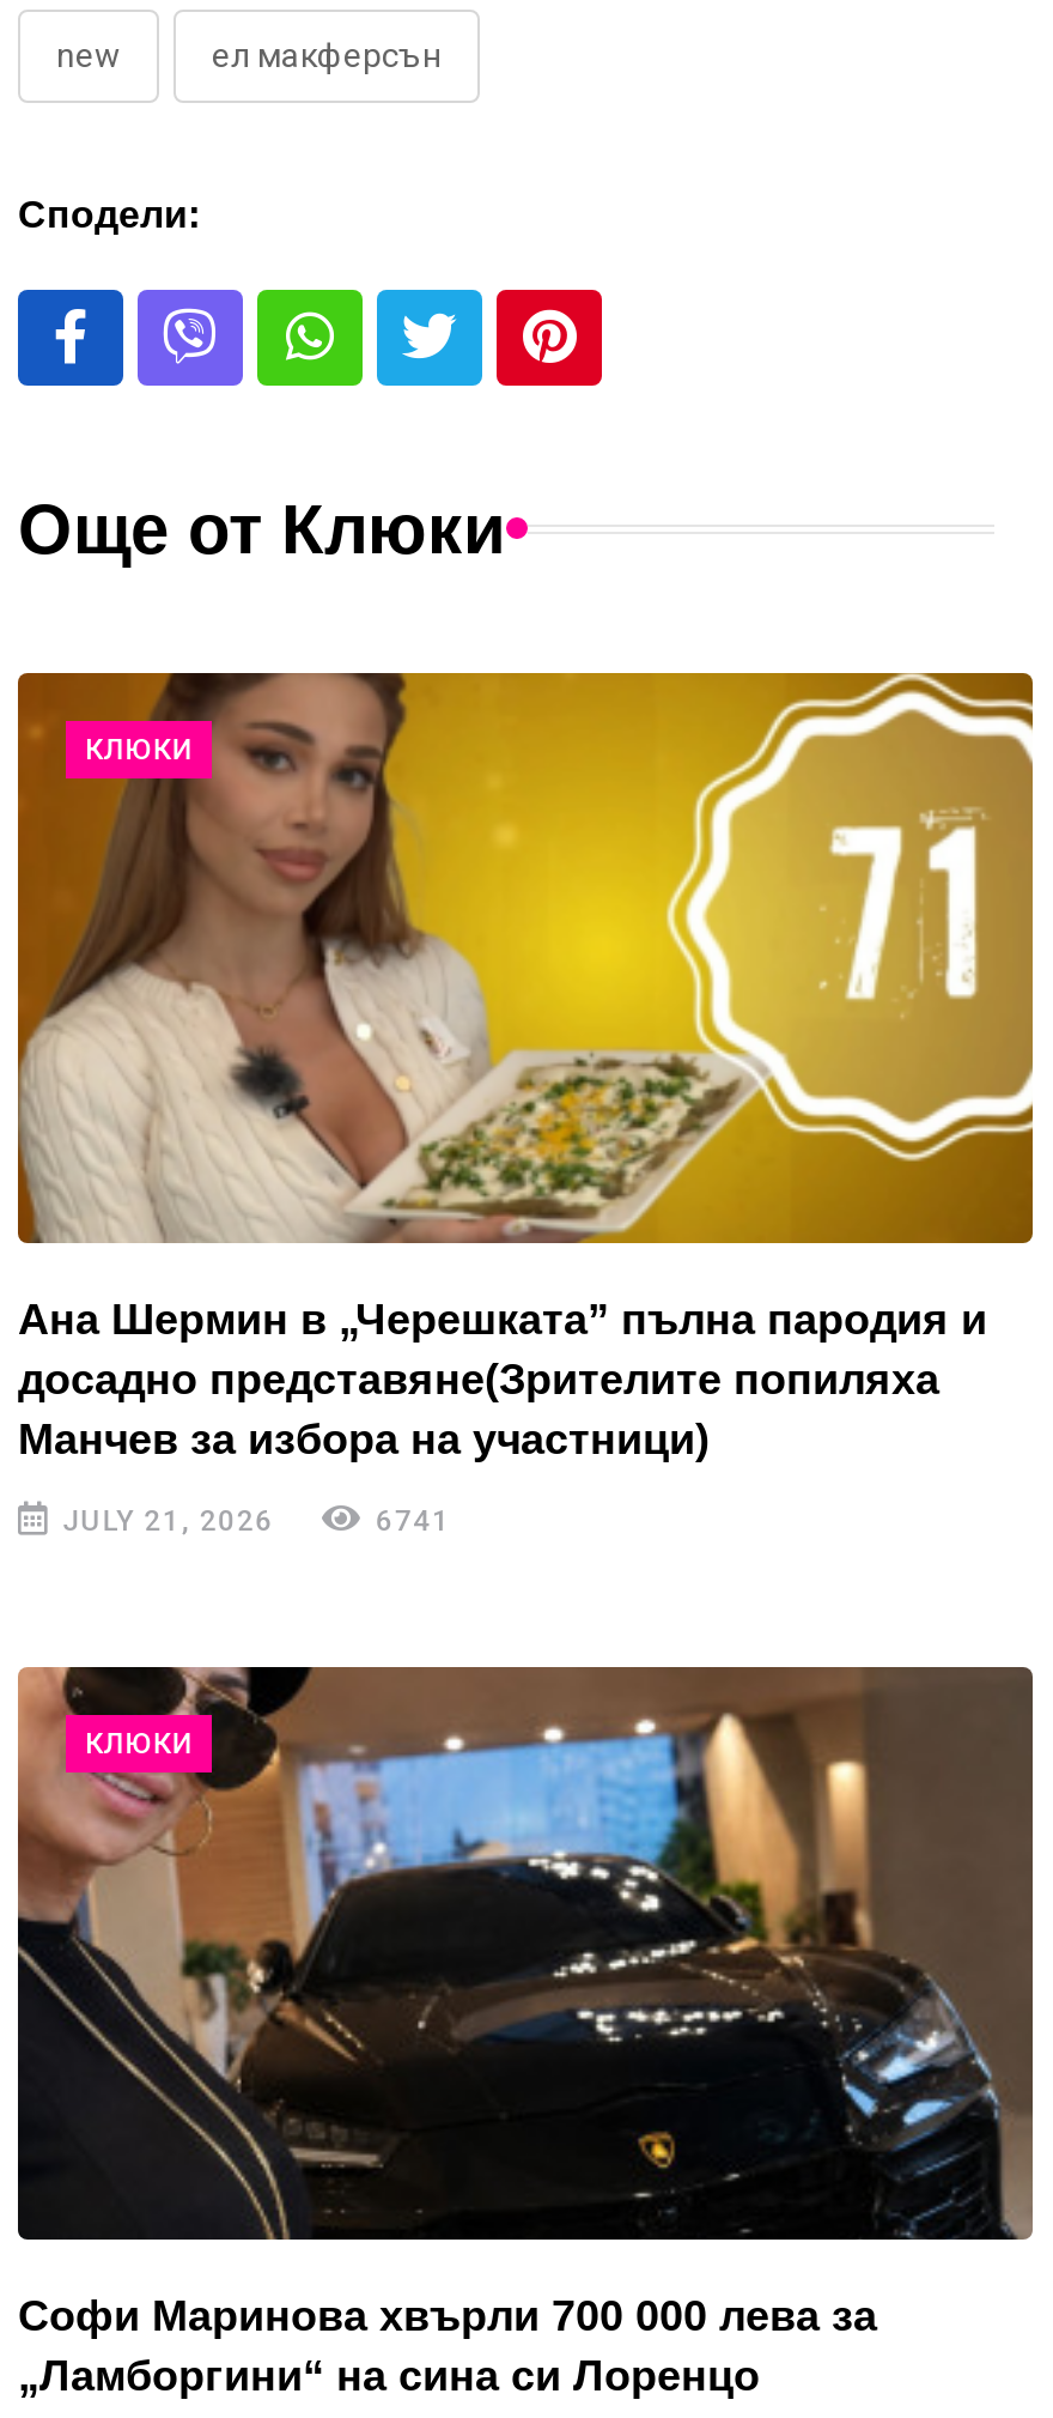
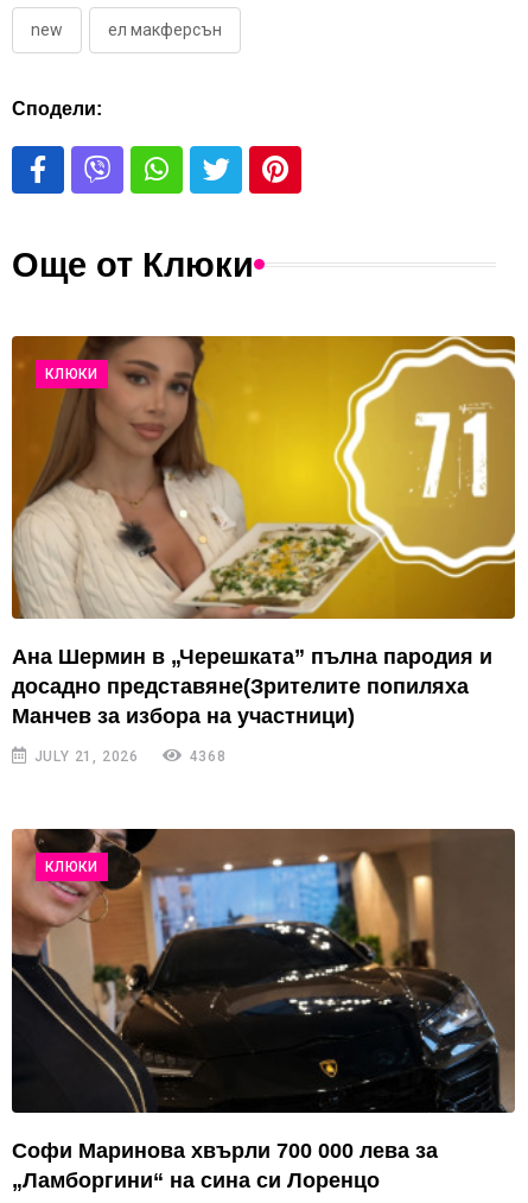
[367,1505,451,1539] 6741 -> [185,749,226,765] 4368

